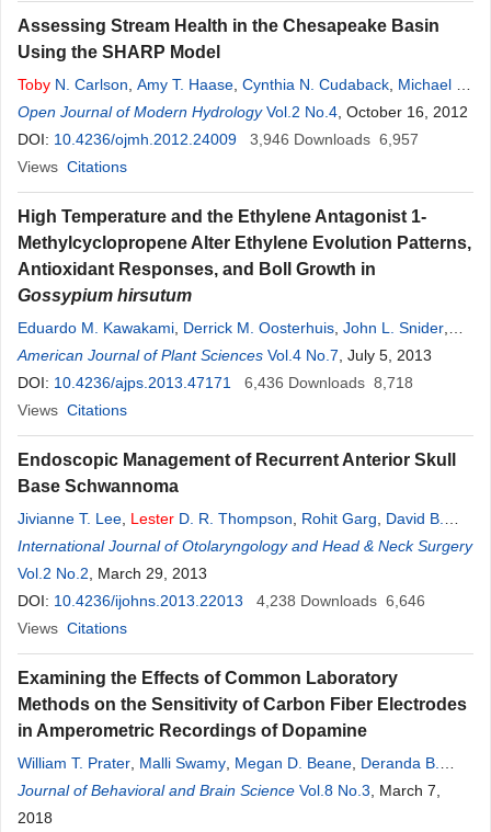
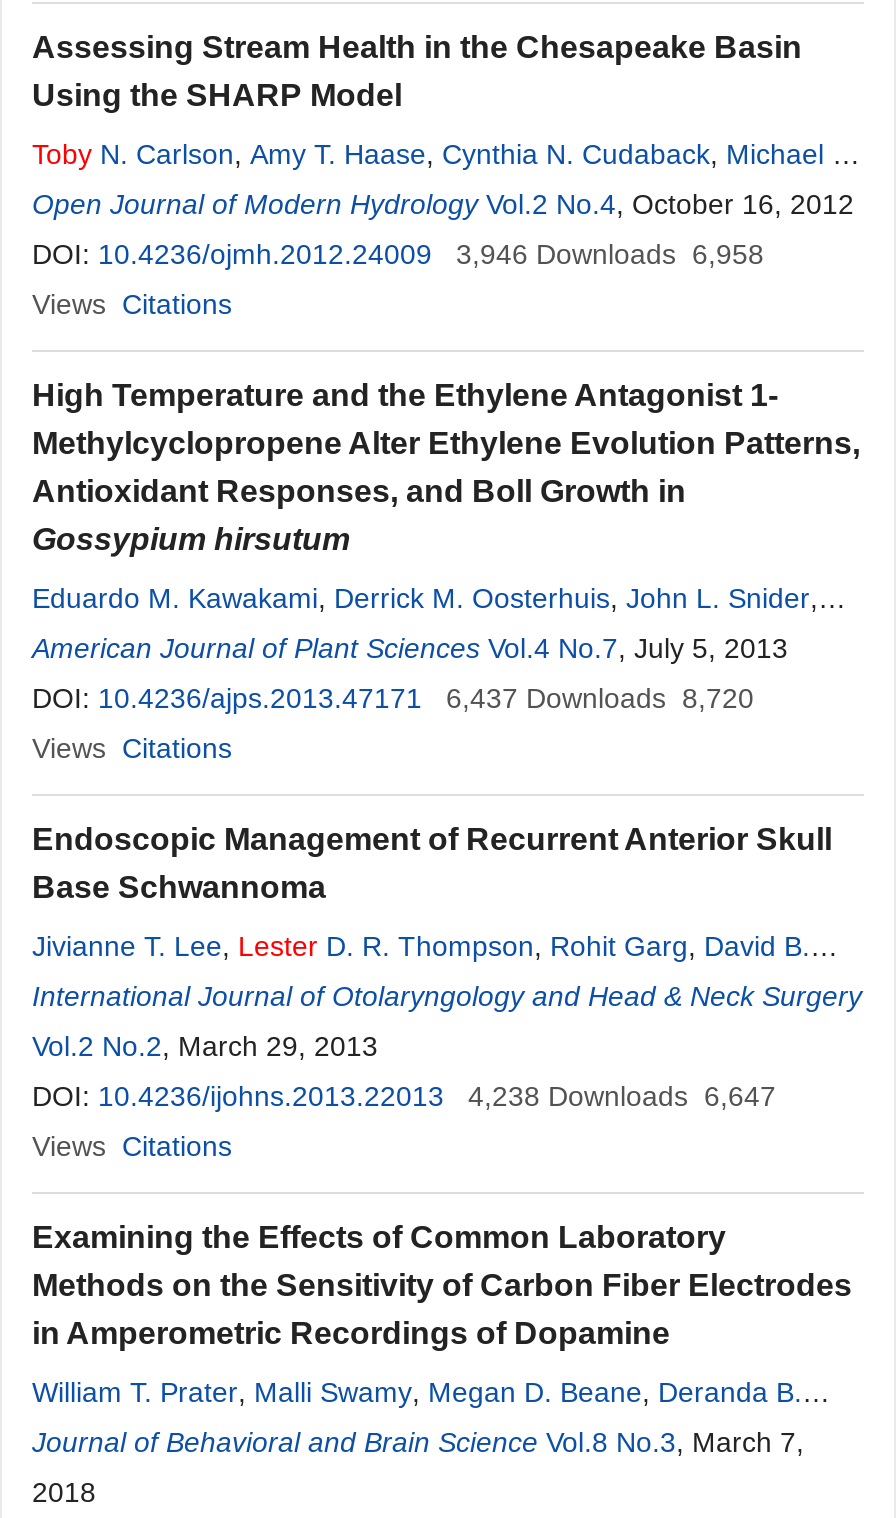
[18,130,419,148] DOI: 10.4236/ojmh.2012.24009 3,946 Downloads 6,957 -> [32,238,764,270] DOI: 10.4236/ojmh.2012.24009 3,946 Downloads 6,958
[18,374,413,391] DOI: 10.4236/ajps.2013.47171 6,436 Downloads 8,718 -> [32,682,754,714] DOI: 10.4236/ajps.2013.47171 6,437 Downloads 8,720
[18,592,425,609] DOI: 10.4236/ijohns.2013.22013 4,238 Downloads 6,646 -> [32,1080,776,1112] DOI: 10.4236/ijohns.2013.22013 4,238 Downloads 6,647

